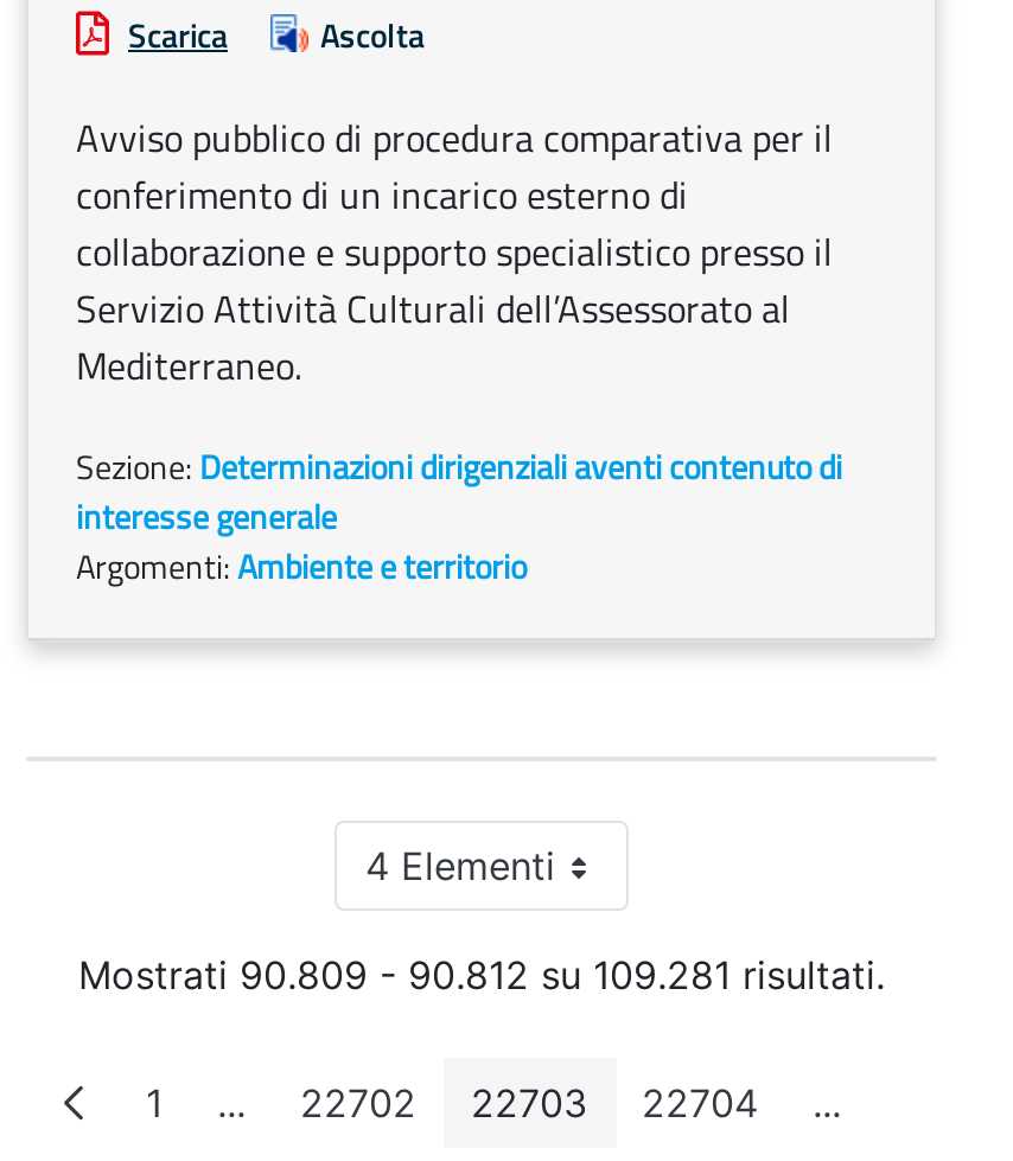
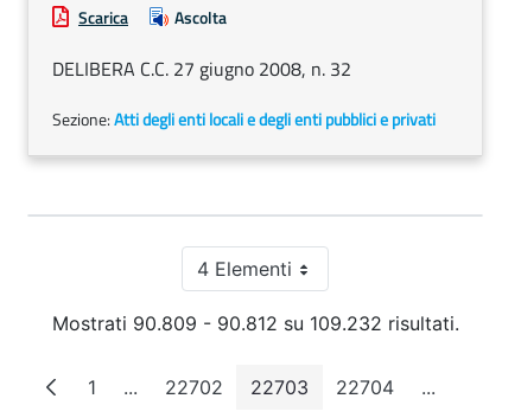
[76,109,833,394] Avviso pubblico di procedura comparativa per il | conferimento di un incarico esterno di | collaborazione e supporto specialistico presso il | Servizio Attività Culturali dell’Assessorato al | Mediterraneo. -> [52,54,351,83] DELIBERA C.C. 27 giugno 2008, n. 32
[76,441,842,591] Sezione: Determinazioni dirigenziali aventi contenuto di | interesse generale | Argomenti: Ambiente e territorio -> [52,107,436,131] Sezione: Atti degli enti locali e degli enti pubblici e privati
[78,951,885,999] Mostrati 90.809 - 90.812 su 109.281 risultati. -> [52,311,459,335] Mostrati 90.809 - 90.812 su 109.232 risultati.

